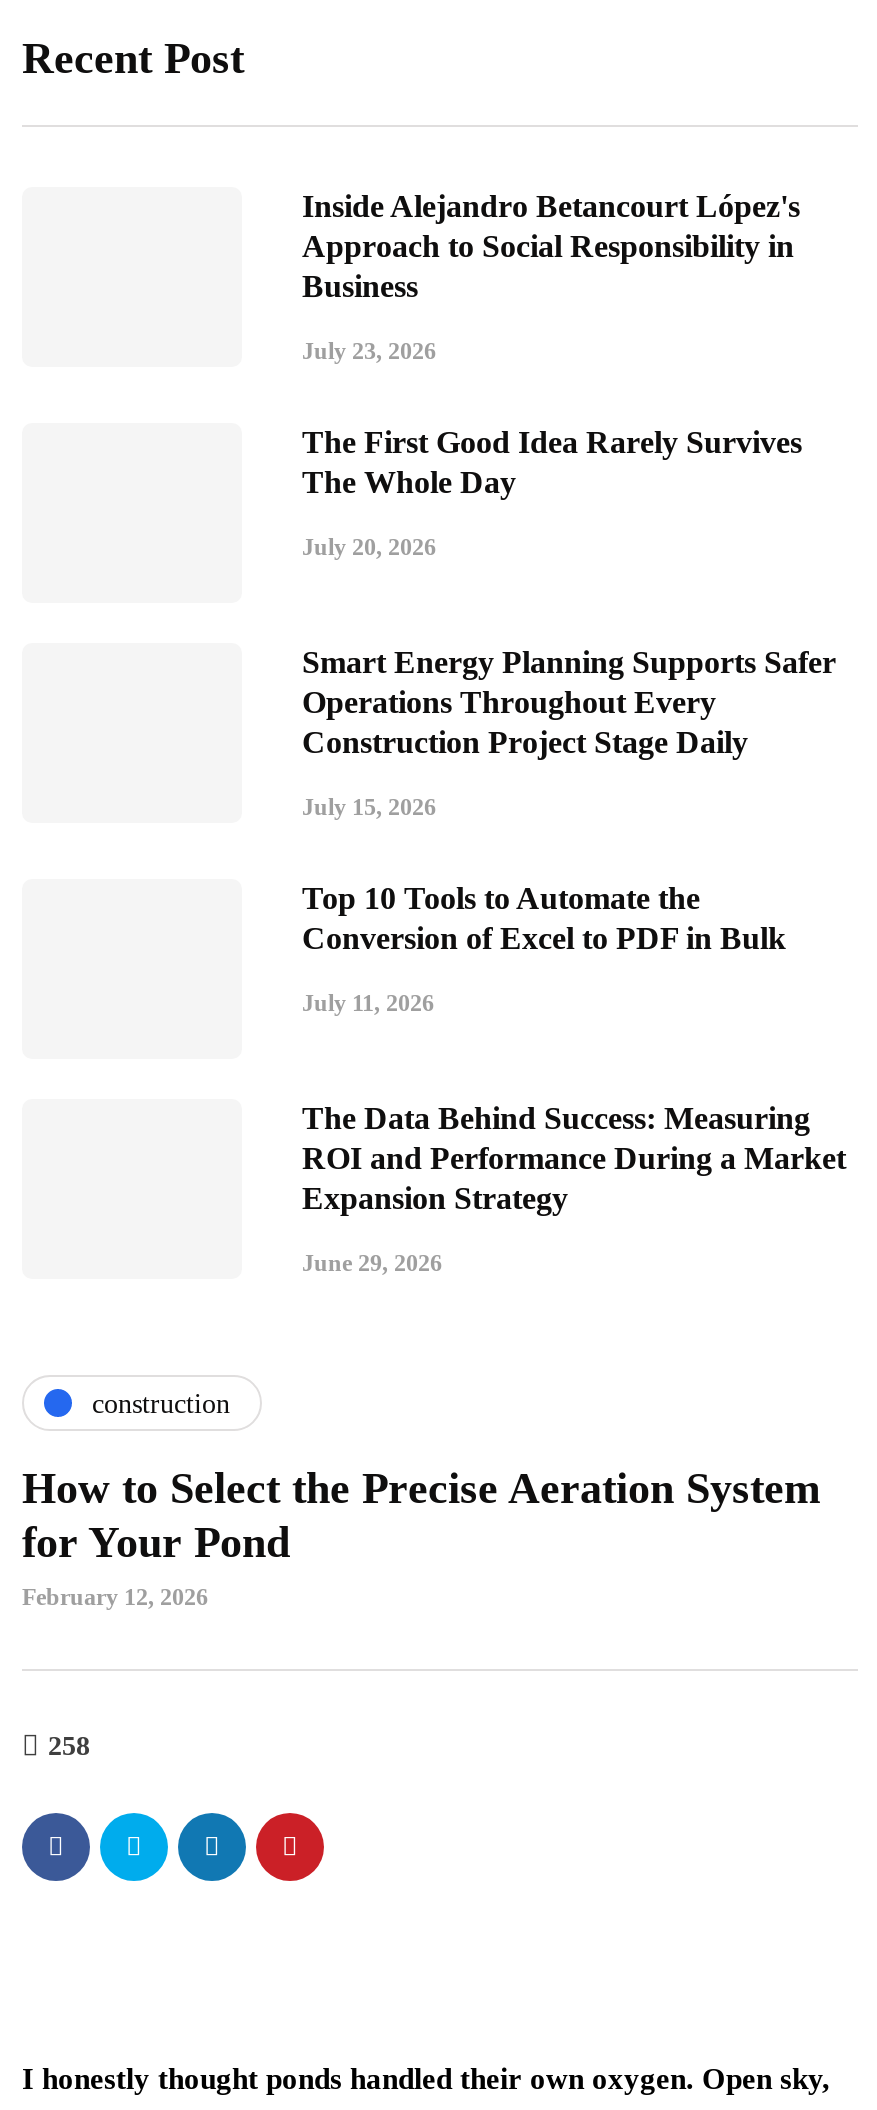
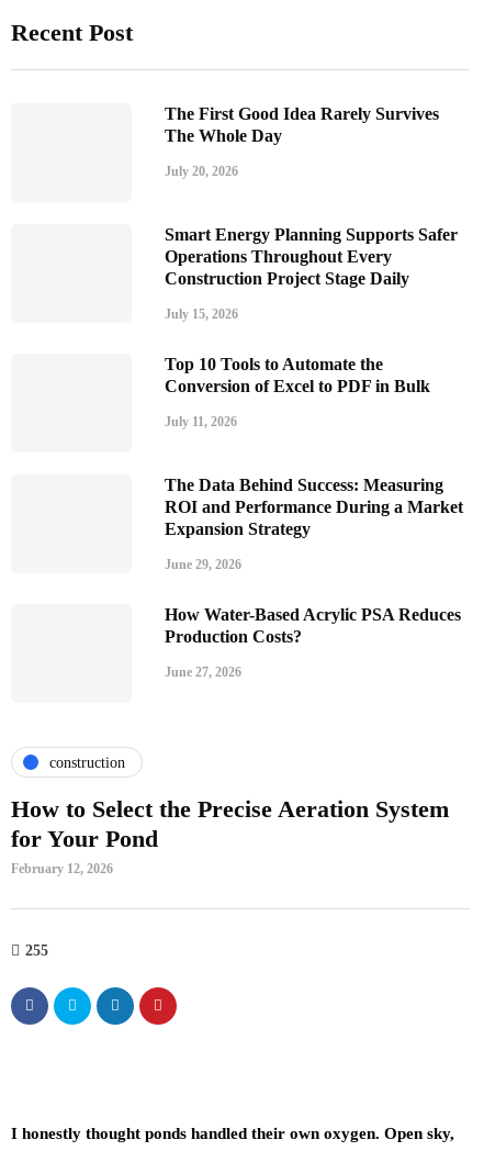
[302,189,800,365] Inside Alejandro Betancourt López's | Approach to Social Responsibility in | Business | July 23, 2026 -> none
moved [302,425,846,1277] -> [165,104,463,572]: The First Good Idea Rarely Survives | The Whole Day | July 20, 2026 | ... | Expansion Strategy | June 29, 2026
none -> [165,605,461,680] How Water-Based Acrylic PSA Reduces | Production Costs? | June 27, 2026
[48,1731,90,1761] 258 -> [25,942,48,959] 255

